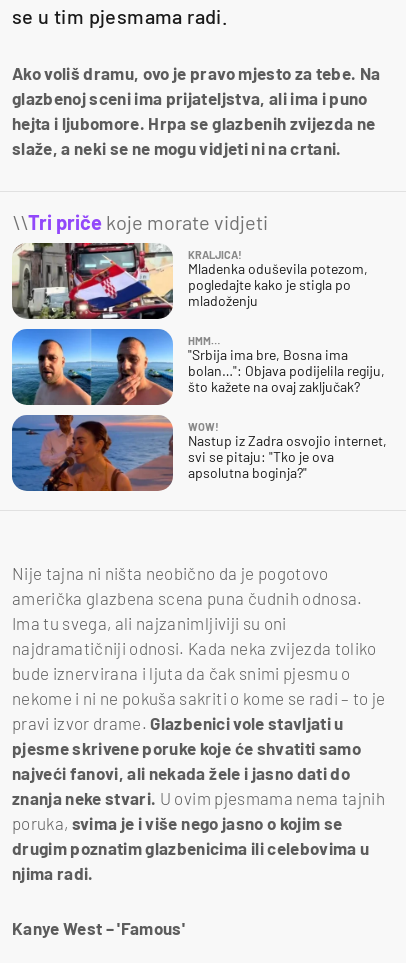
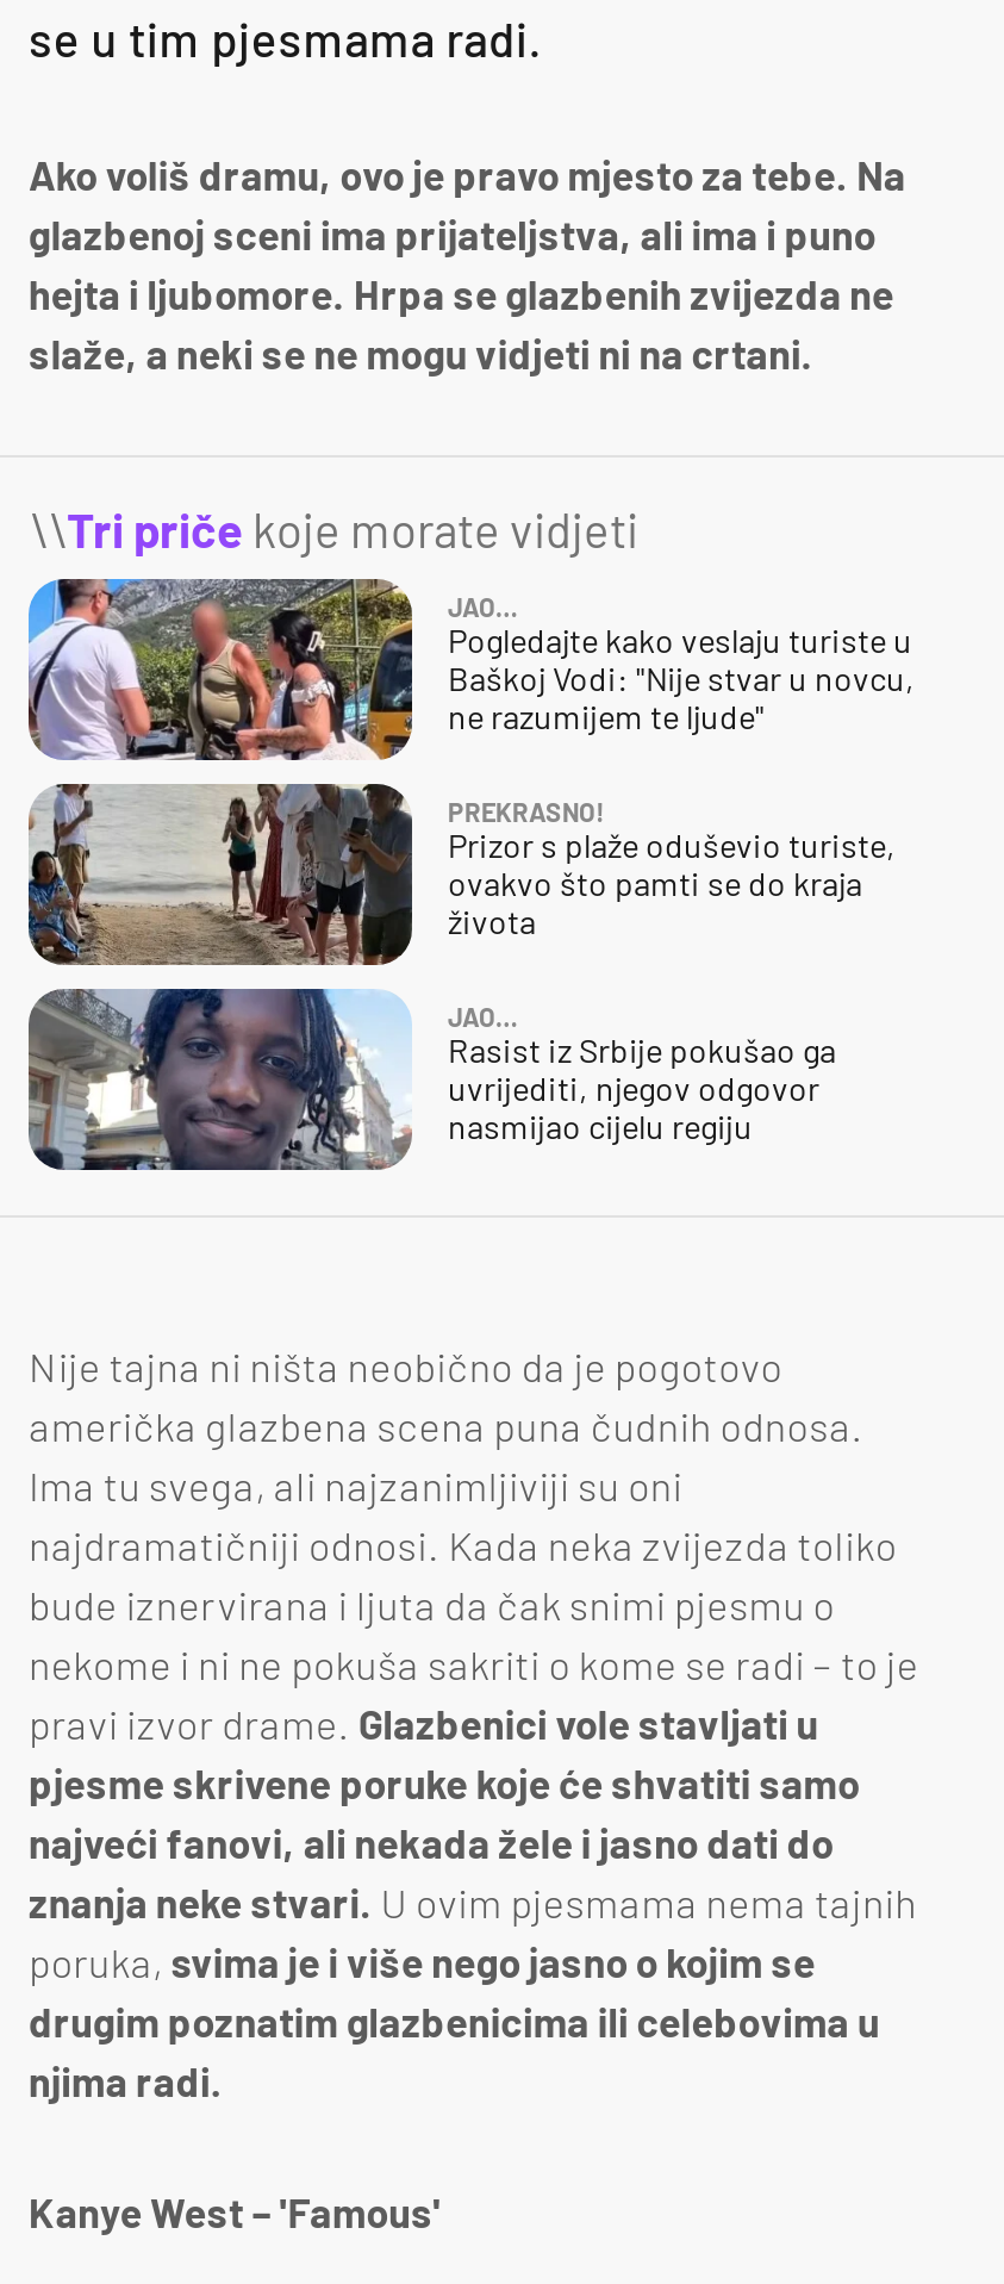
[11,242,368,320] [image] | KRALJICA! | Mladenka oduševila potezom, | pogledajte kako je stigla po | mladoženju -> [26,577,915,763] [image] | JAO… | Pogledajte kako veslaju turiste u | Baškoj Vodi: "Nije stvar u novcu, | ne razumijem te ljude"
[11,328,385,406] [image] | HMM… | "Srbija ima bre, Bosna ima | bolan…": Objava podijelila regiju, | što kažete na ovaj zaključak? -> [26,782,896,967] [image] | PREKRASNO! | Prizor s plaže oduševio turiste, | ovakvo što pamti se do kraja | života
[11,414,387,492] [image] | WOW! | Nastup iz Zadra osvojio internet, | svi se pitaju: "Tko je ova | apsolutna boginja?" -> [26,987,836,1172] [image] | JAO… | Rasist iz Srbije pokušao ga | uvrijediti, njegov odgovor | nasmijao cijelu regiju

